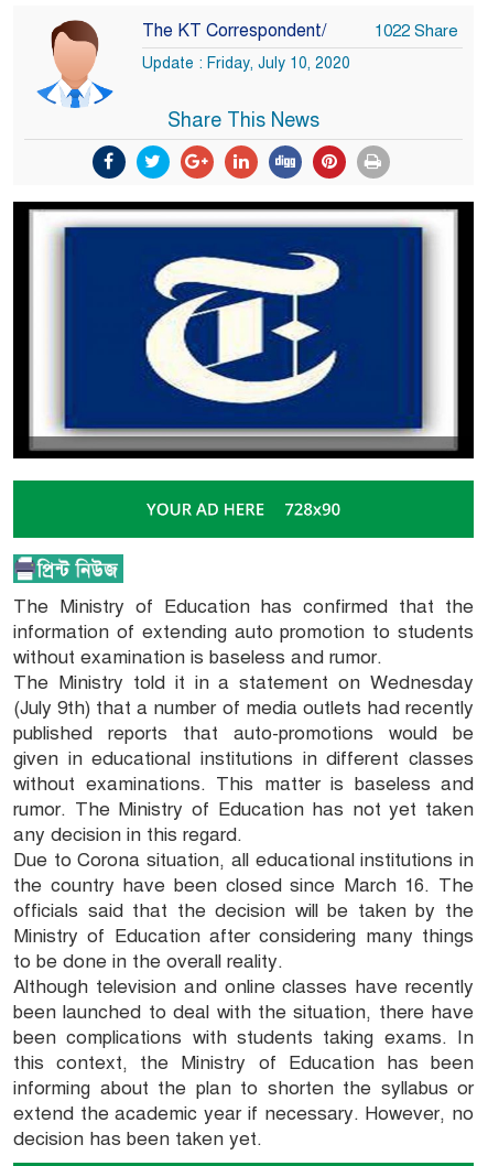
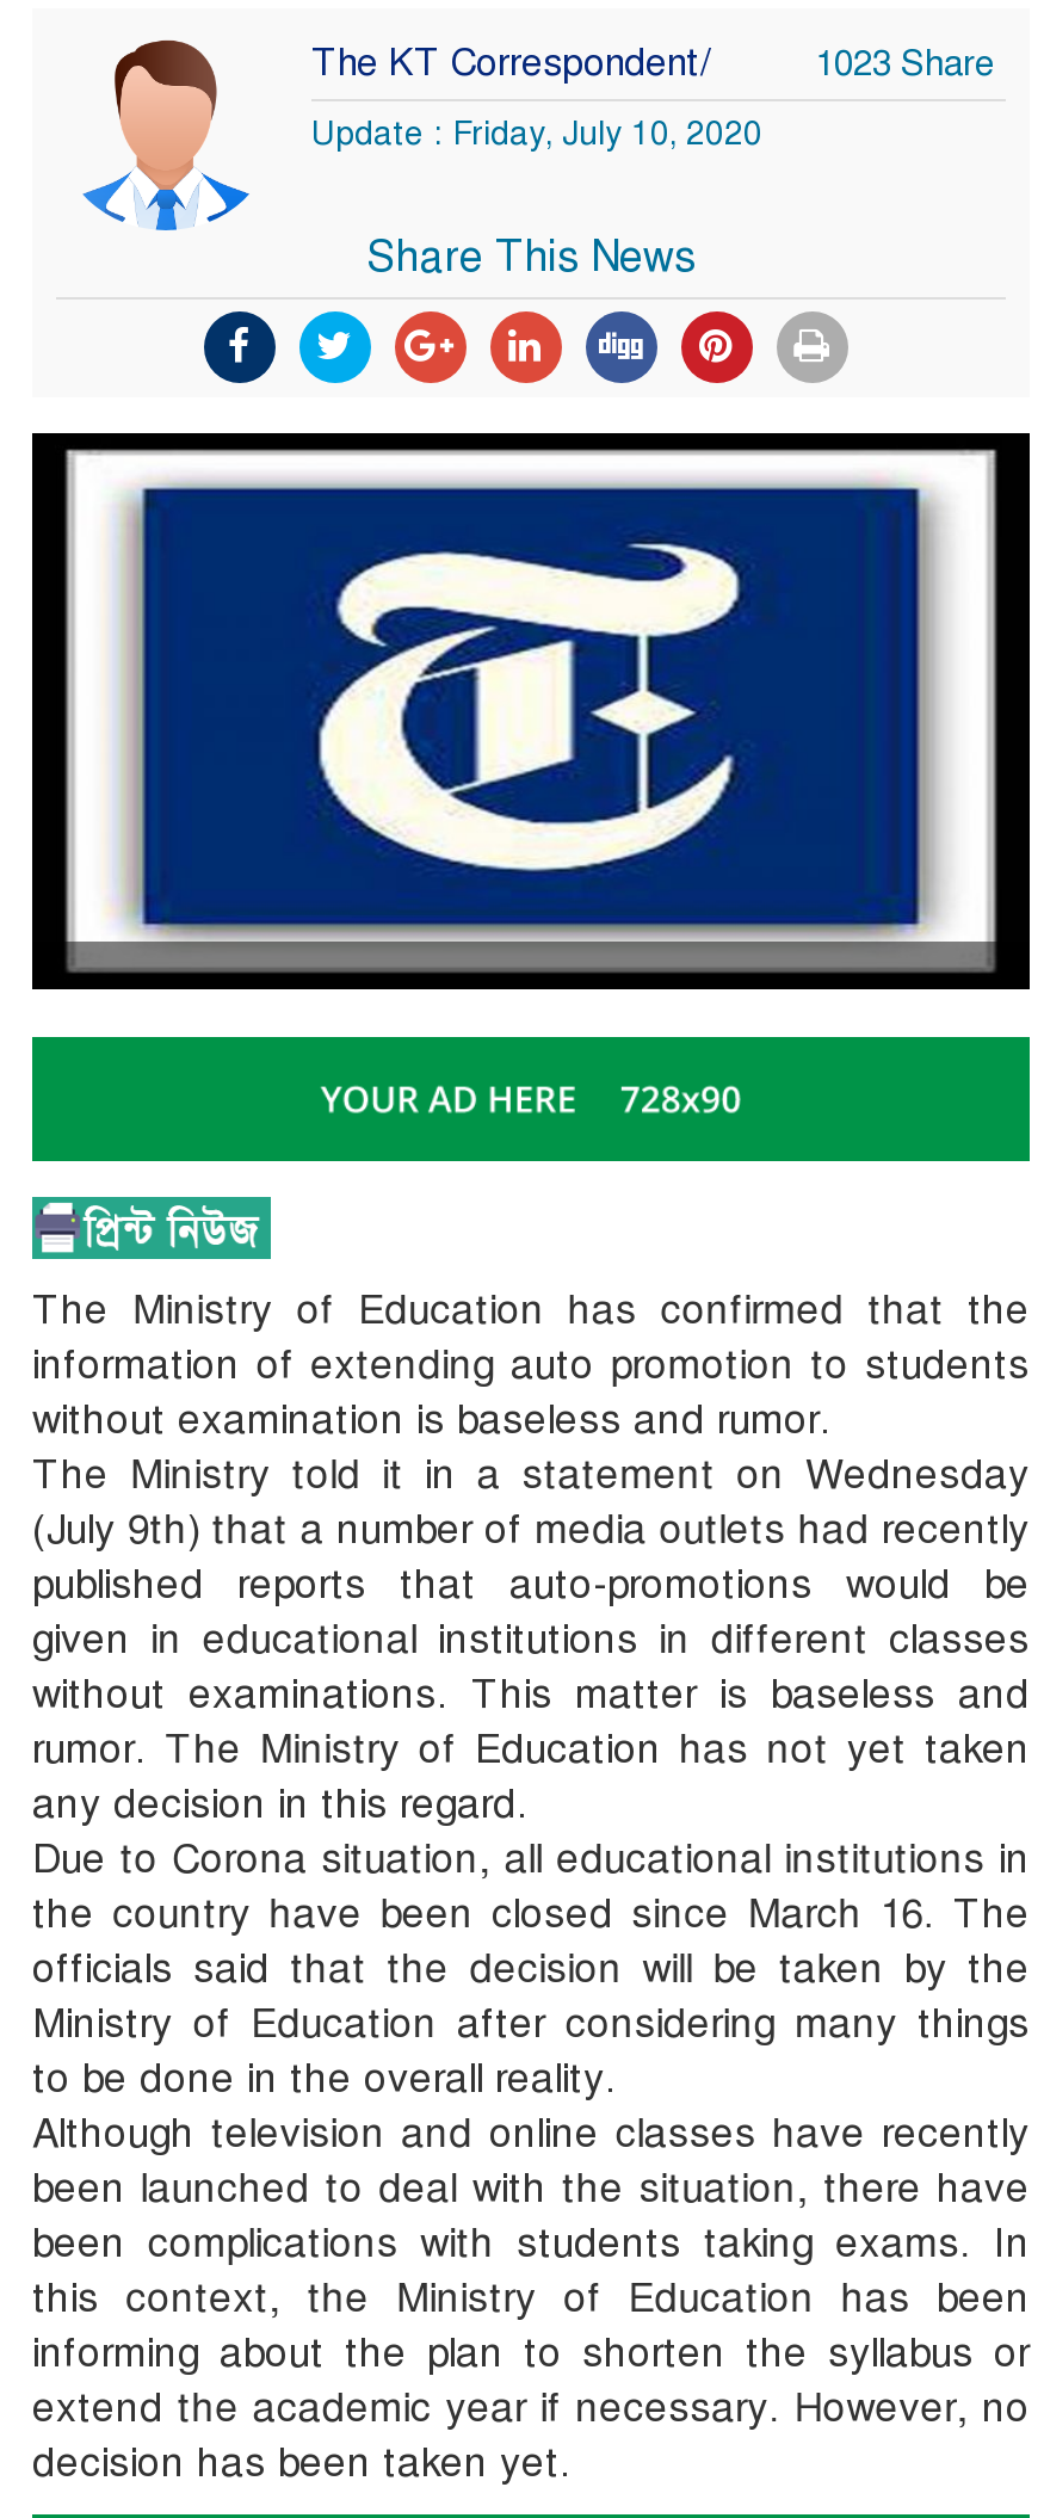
[375,21,458,41] 1022 Share -> [815,43,996,86] 1023 Share

